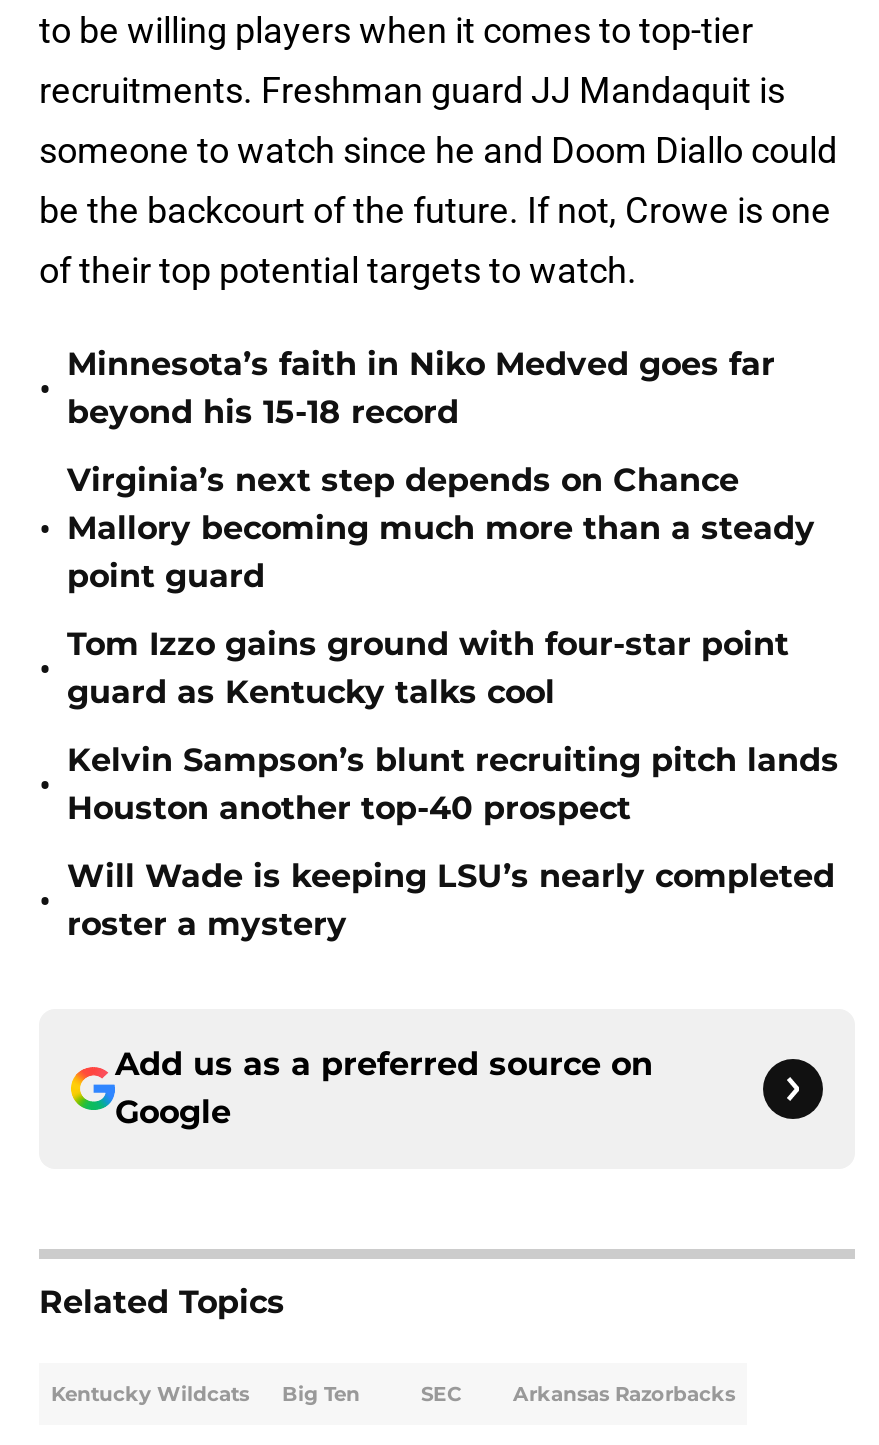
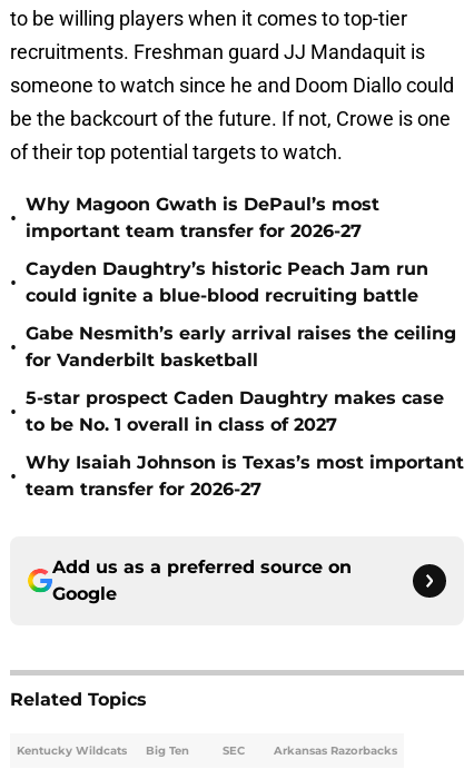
[67,345,775,431] Minnesota’s faith in Niko Medved goes far | beyond his 15-18 record -> [26,194,379,241] Why Magoon Gwath is DePaul’s most | important team transfer for 2026-27
[67,461,815,595] Virginia’s next step depends on Chance | Mallory becoming much more than a steady | point guard -> [26,258,428,306] Cayden Daughtry’s historic Peach Jam run | could ignite a blue-blood recruiting battle
[67,625,789,711] Tom Izzo gains ground with four-star point | guard as Kentucky talks cool -> [26,323,456,371] Gabe Nesmith’s early arrival raises the ceiling | for Vanderbilt basketball
[67,741,839,827] Kelvin Sampson’s blunt recruiting pitch lands | Houston another top-40 prospect -> [26,387,444,435] 5-star prospect Caden Daughtry makes case | to be No. 1 overall in class of 2027
[67,857,835,943] Will Wade is keeping LSU’s nearly completed | roster a mystery -> [26,452,464,500] Why Isaiah Johnson is Texas’s most important | team transfer for 2026-27

